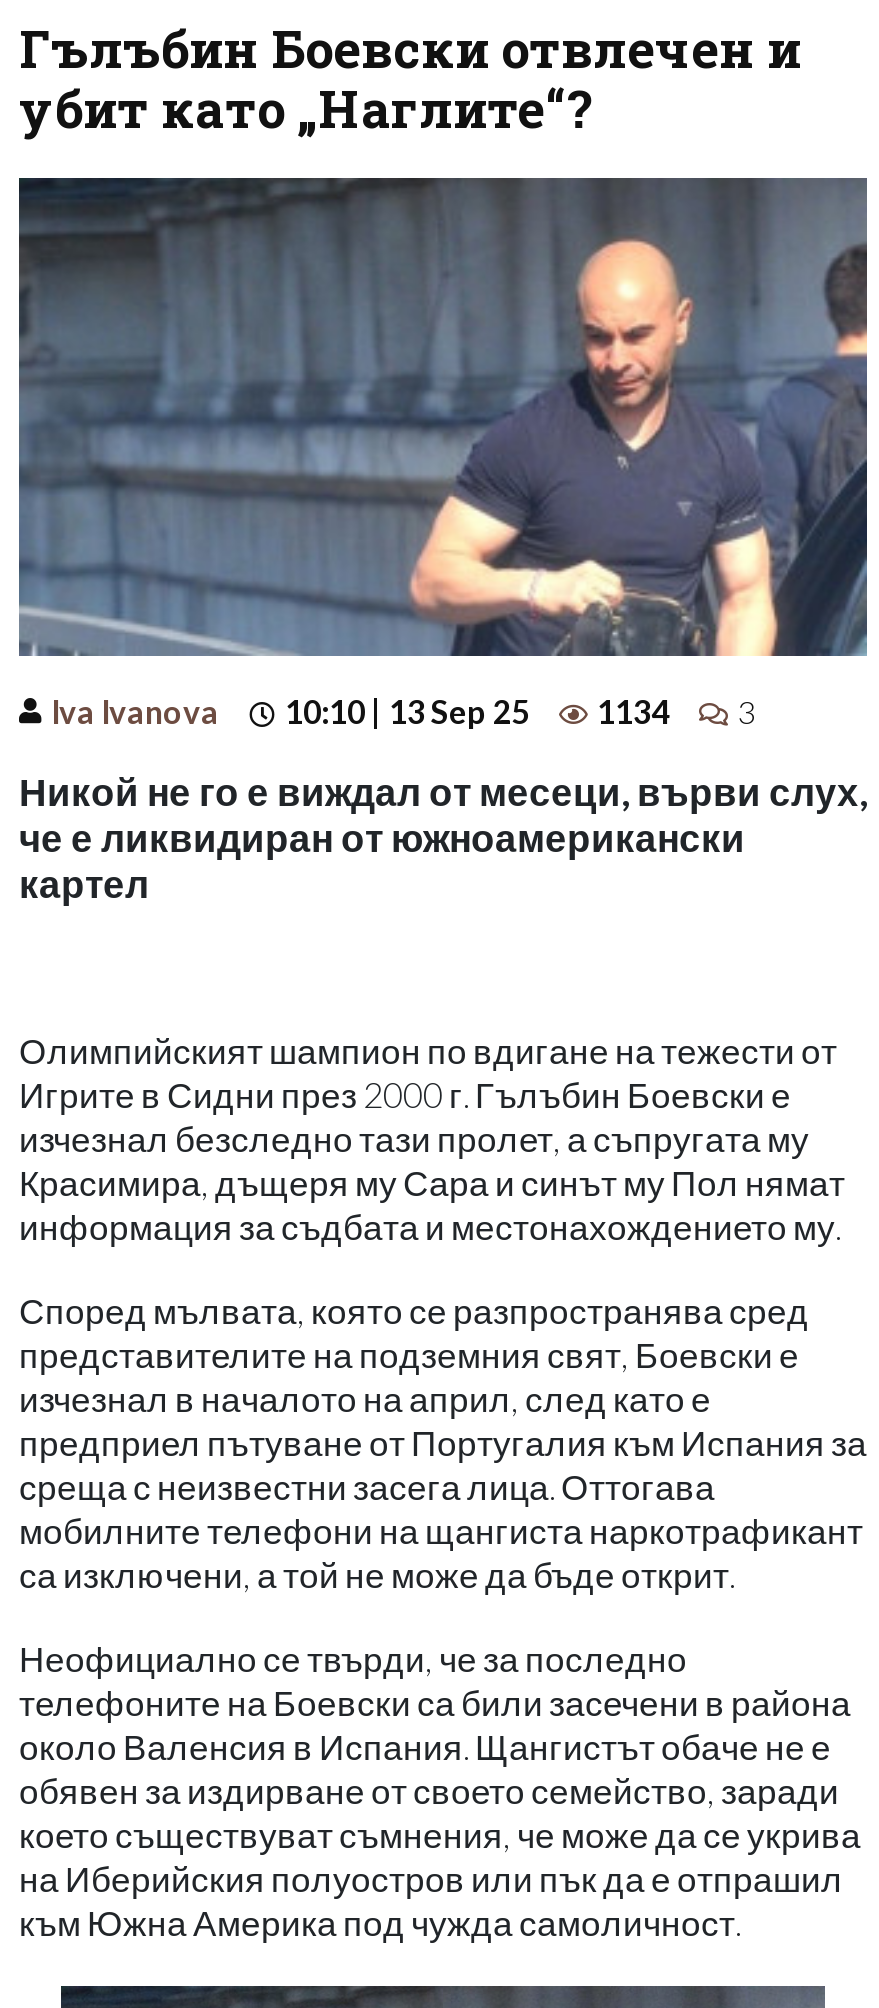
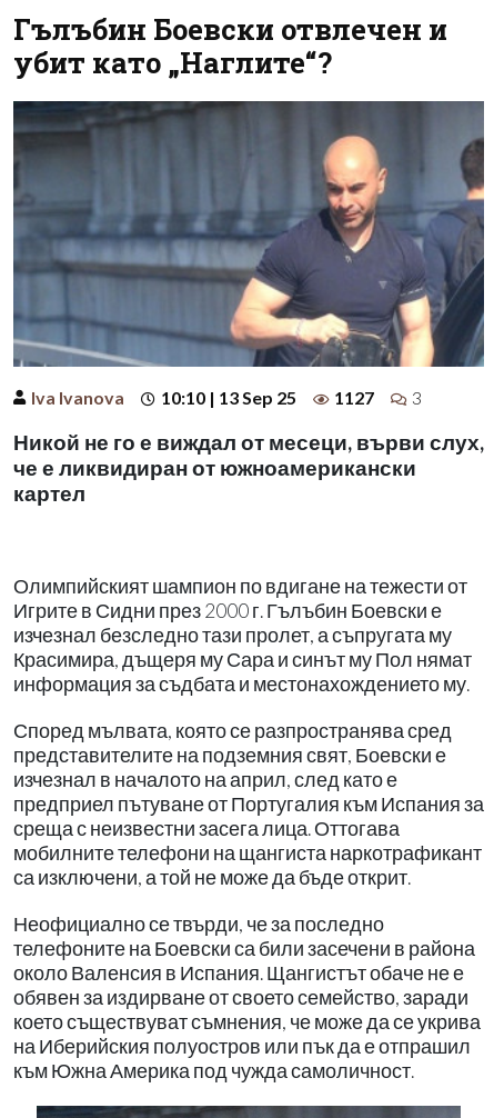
[597,691,669,729] 1134 -> [334,386,374,407] 1127

